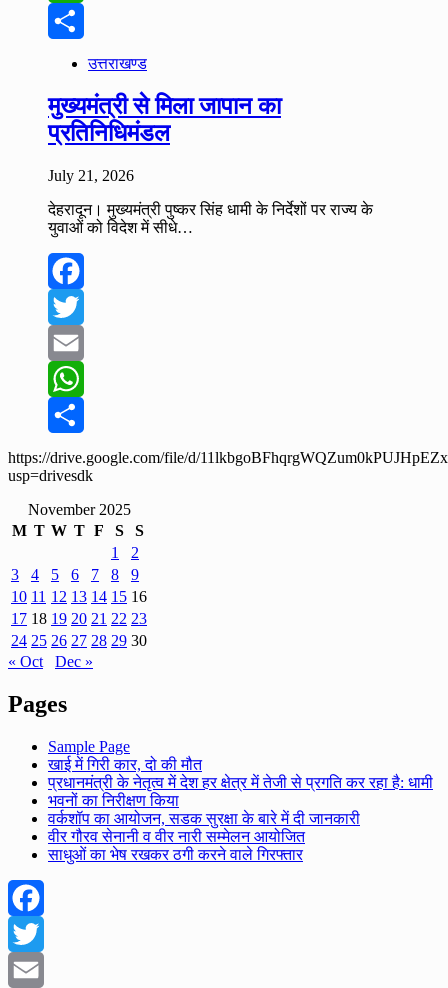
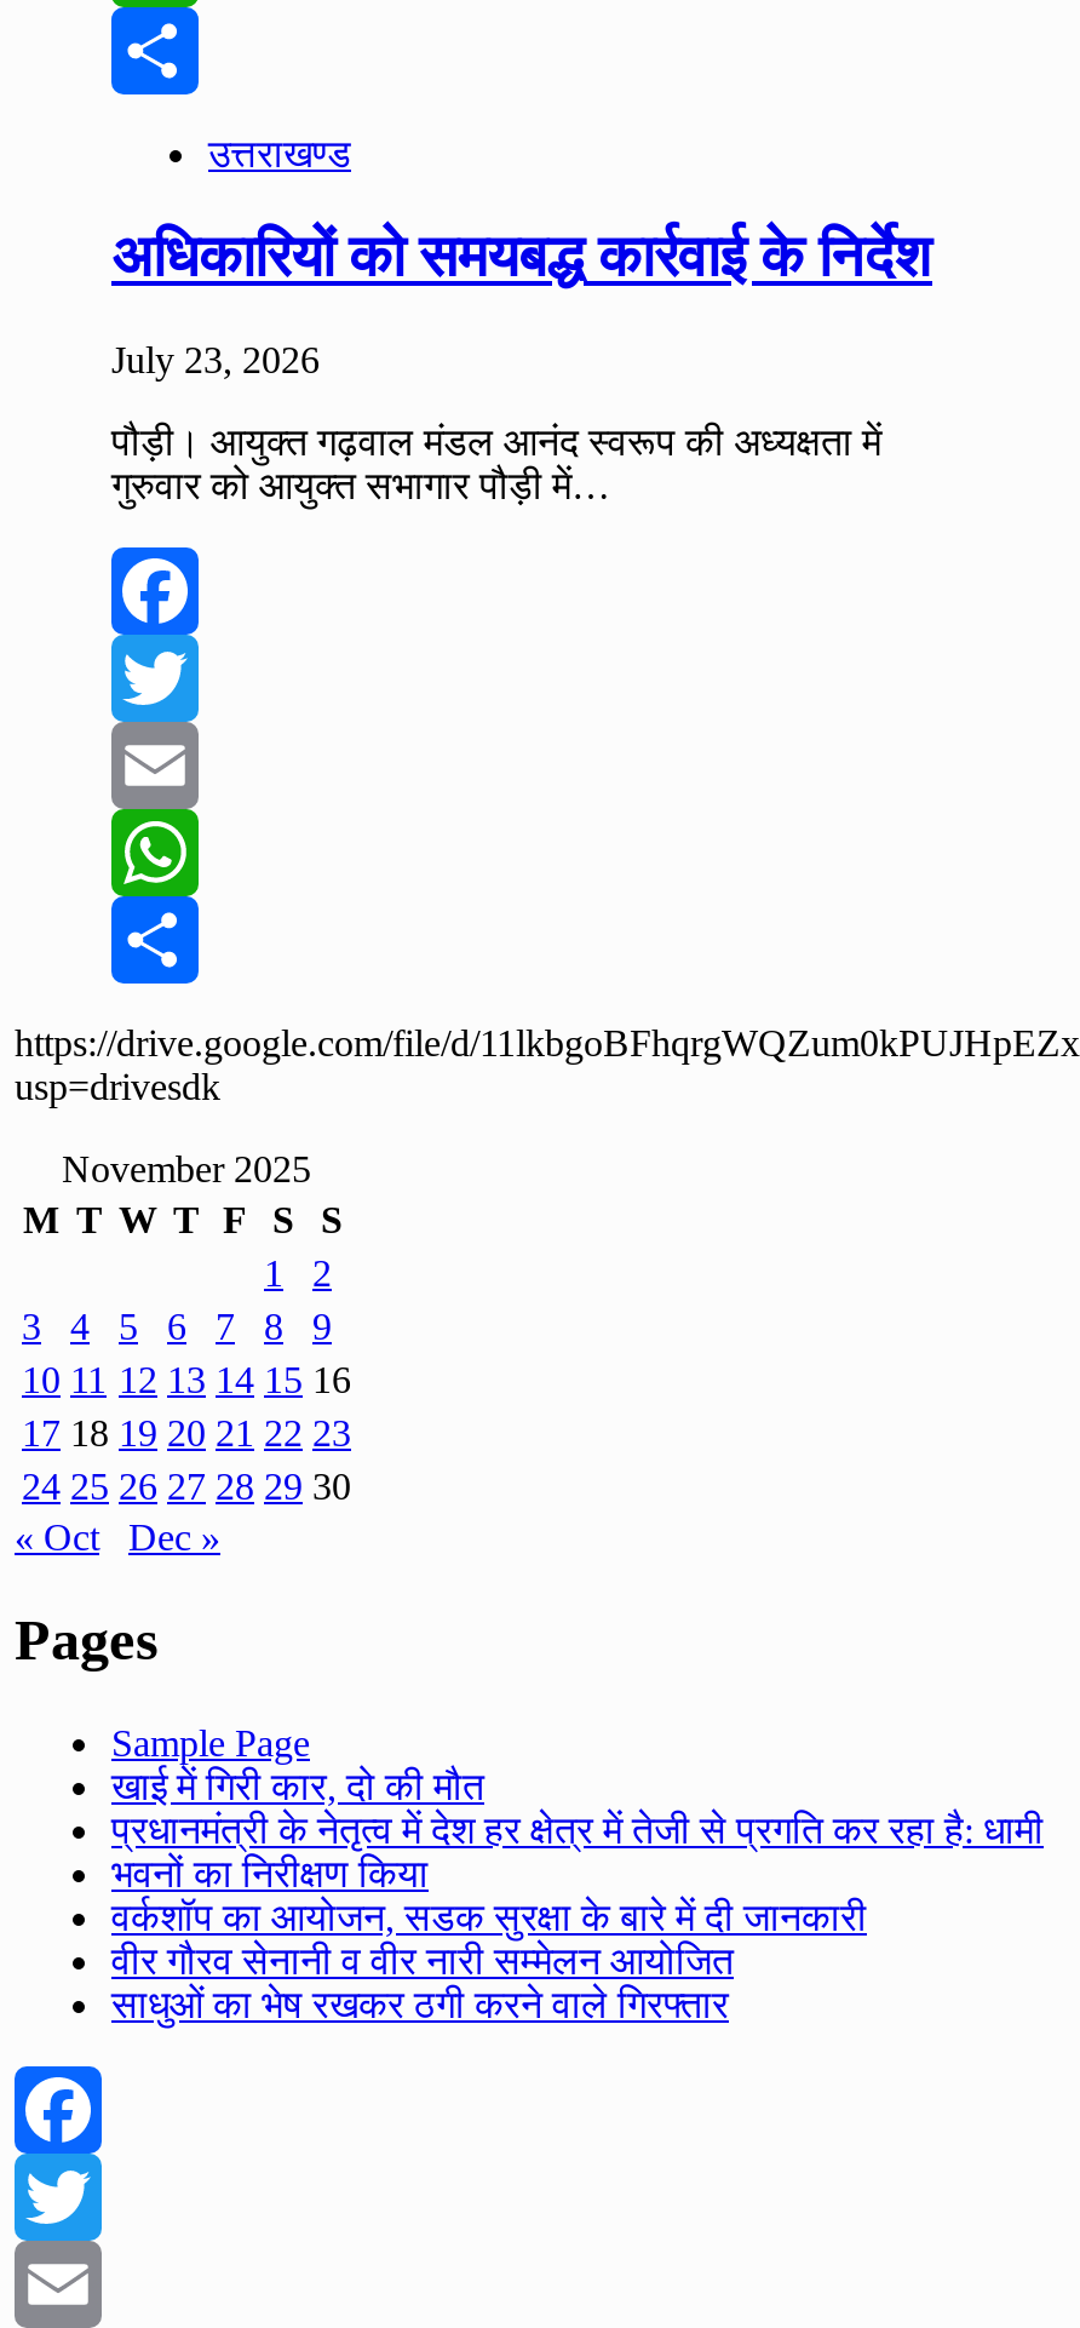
[48,93,281,146] मुख्यमंत्री से मिला जापान का | प्रतिनिधिमंडल -> [111,225,932,288] अधिकारियों को समयबद्ध कार्रवाई के निर्देश
[48,167,134,184] July 21, 2026 -> [111,339,320,380] July 23, 2026
[48,201,373,236] देहरादून। मुख्यमंत्री पुष्कर सिंह धामी के निर्देशों पर राज्य के | युवाओं को विदेश में सीधे… -> [111,421,881,506] पौड़ी। आयुक्त गढ़वाल मंडल आनंद स्वरूप की अध्यक्षता में | गुरुवार को आयुक्त सभागार पौड़ी में…

